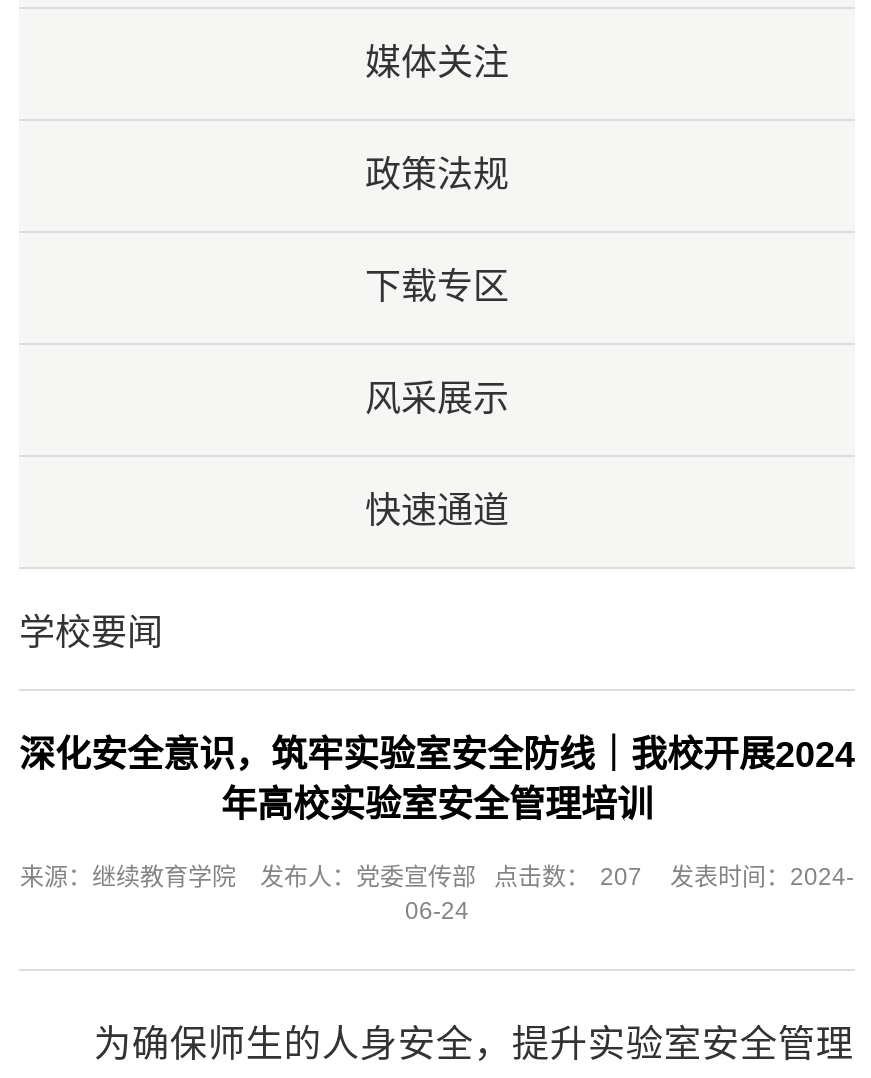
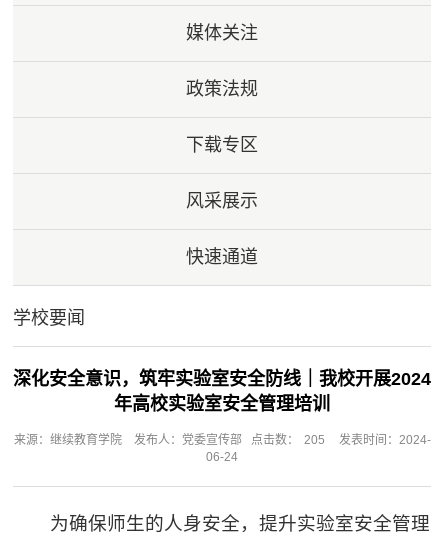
[20,863,854,891] 来源：继续教育学院 发布人：党委宣传部 点击数： 207 发表时间：2024- -> [13,433,430,447] 来源：继续教育学院 发布人：党委宣传部 点击数： 205 发表时间：2024-

